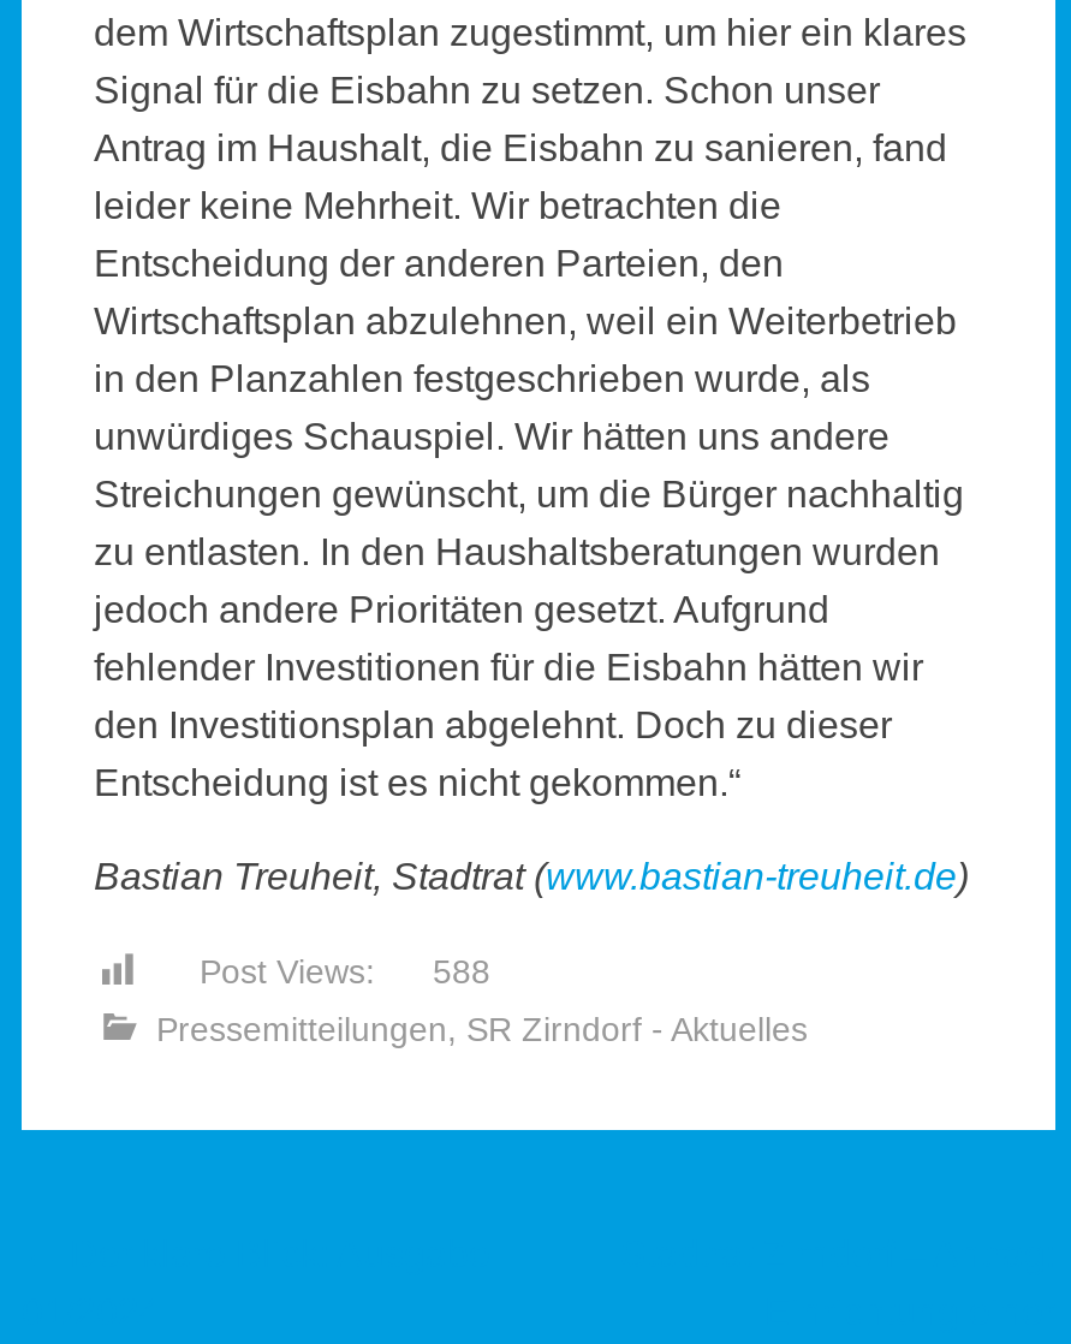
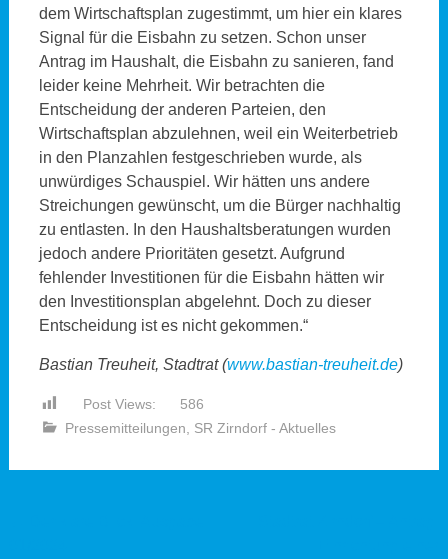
[200,952,490,991] Post Views: 588 -> [83,396,204,412] Post Views: 586

